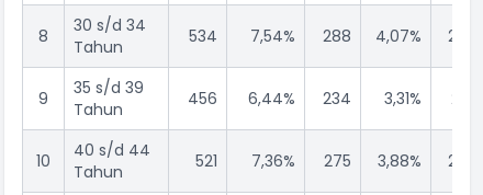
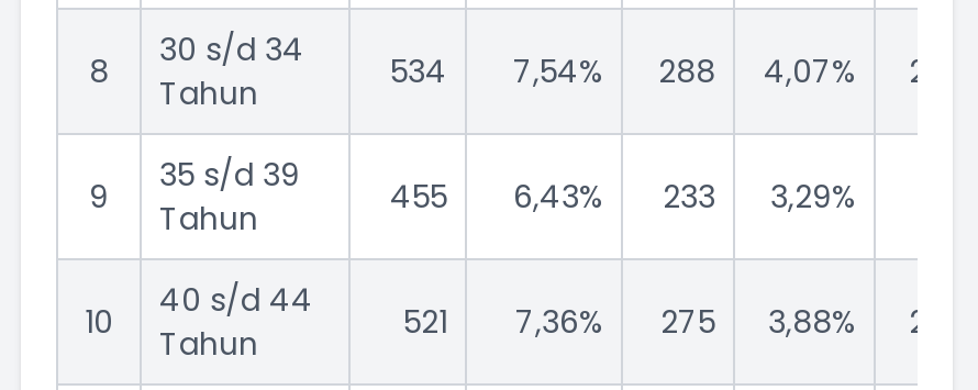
[188,88,217,110] 456 -> [390,175,447,219] 455
[248,88,295,110] 6,44% -> [513,175,603,219] 6,43%
[323,88,351,110] 234 -> [663,175,715,219] 233
[384,88,422,110] 3,31% -> [770,175,856,219] 3,29%

